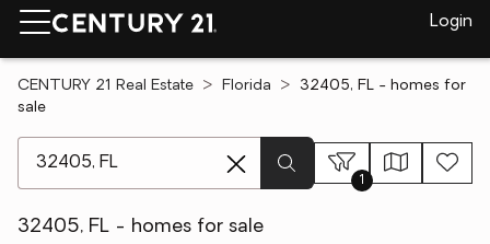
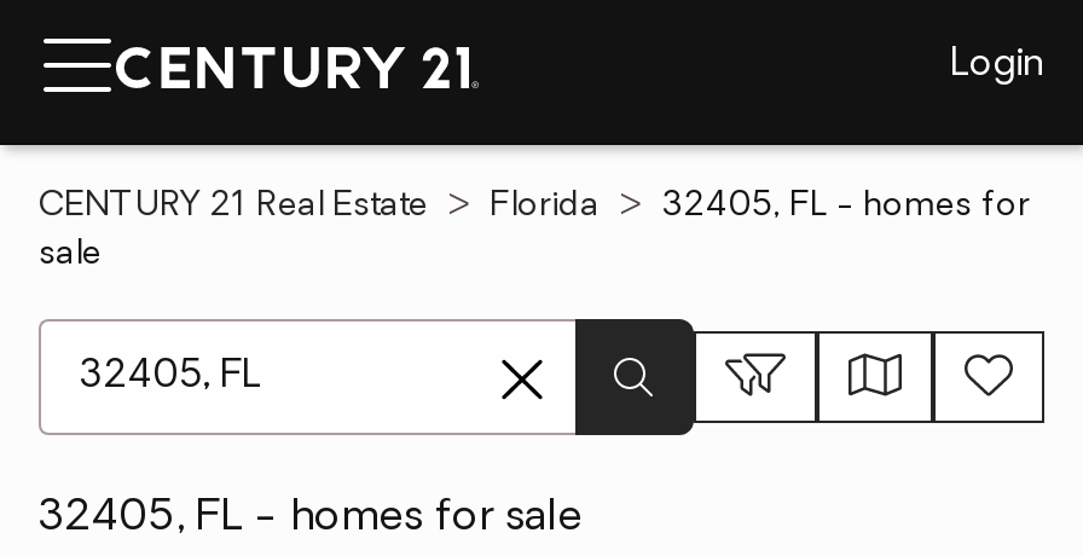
[359,174,364,187] 1 -> none

